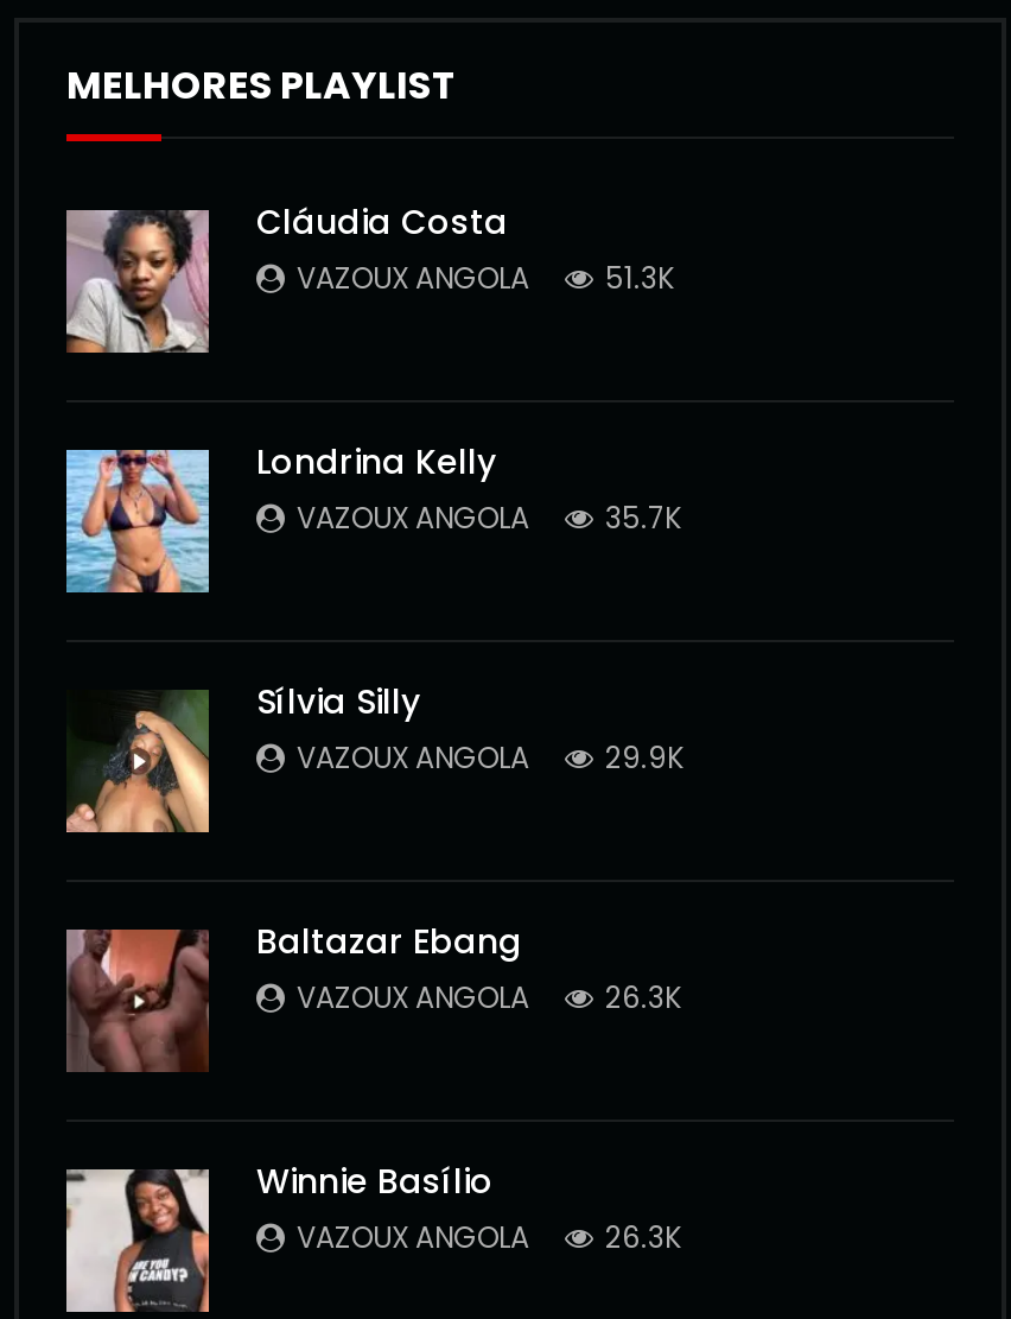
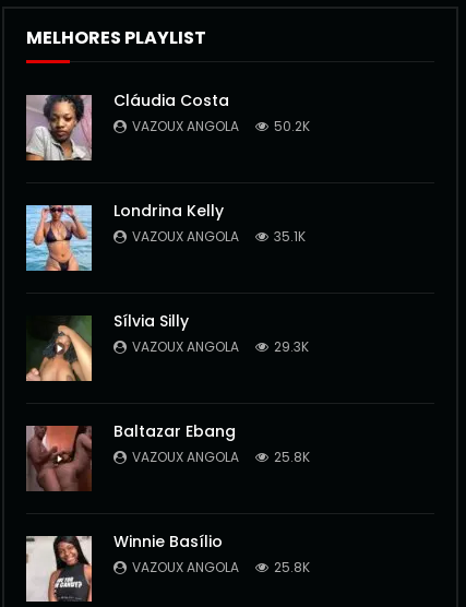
[297,258,674,299] VAZOUX ANGOLA 51.3K -> [132,117,310,136] VAZOUX ANGOLA 50.2K
[297,498,681,539] VAZOUX ANGOLA 35.7K -> [132,227,306,246] VAZOUX ANGOLA 35.1K
[297,738,683,778] VAZOUX ANGOLA 29.9K -> [132,338,309,356] VAZOUX ANGOLA 29.3K
[297,978,681,1018] VAZOUX ANGOLA 26.3K -> [132,448,310,466] VAZOUX ANGOLA 25.8K
[297,1218,681,1258] VAZOUX ANGOLA 26.3K -> [132,558,310,577] VAZOUX ANGOLA 25.8K

